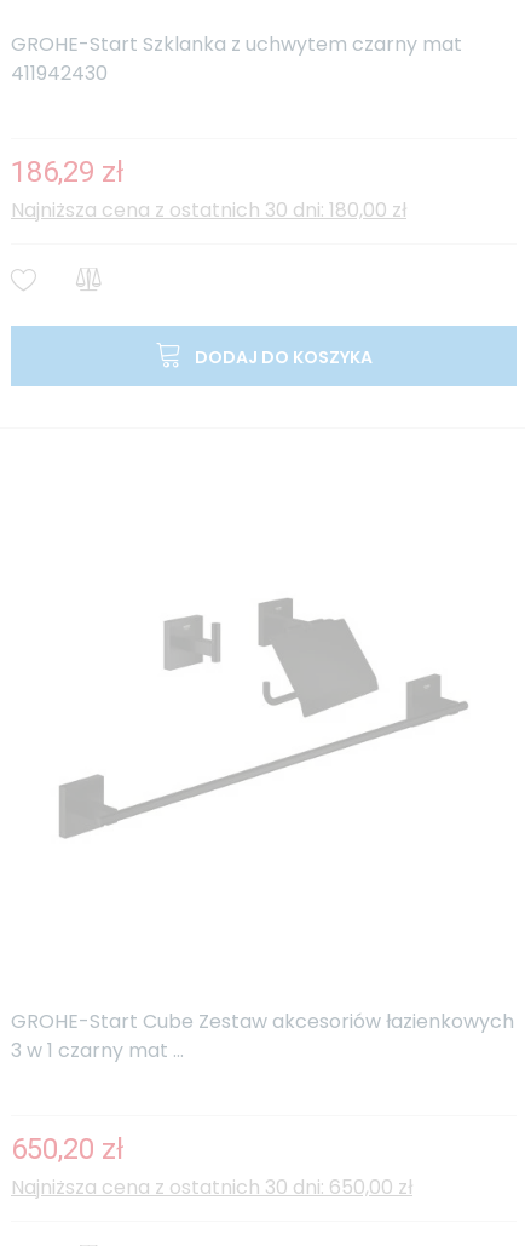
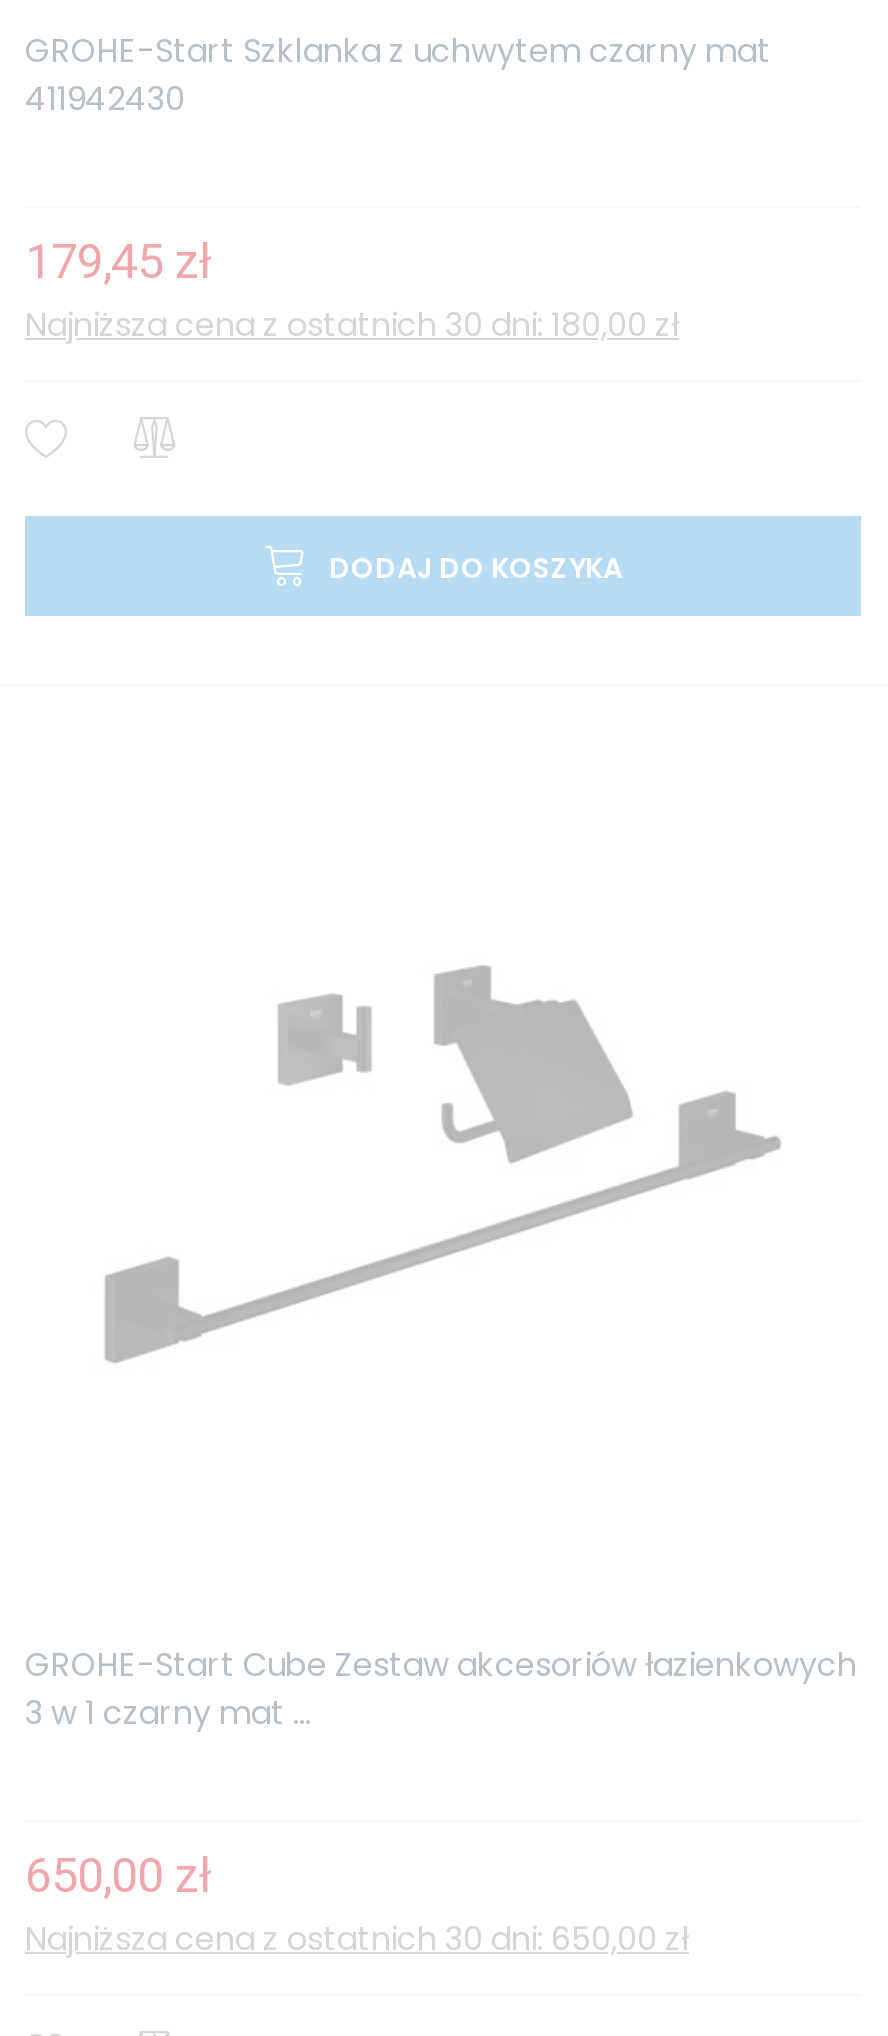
[11,155,125,189] 186,29 zł -> [25,234,213,290] 179,45 zł
[11,1132,125,1166] 650,20 zł -> [25,1848,213,1904] 650,00 zł

